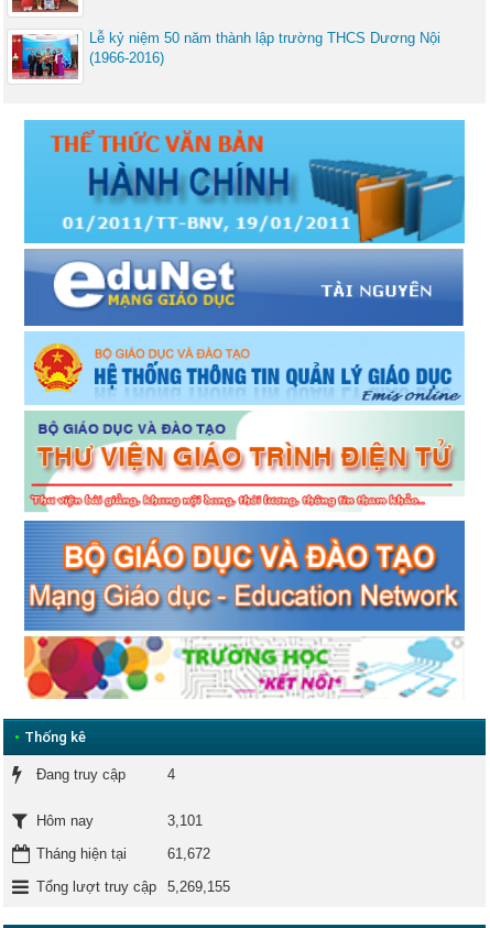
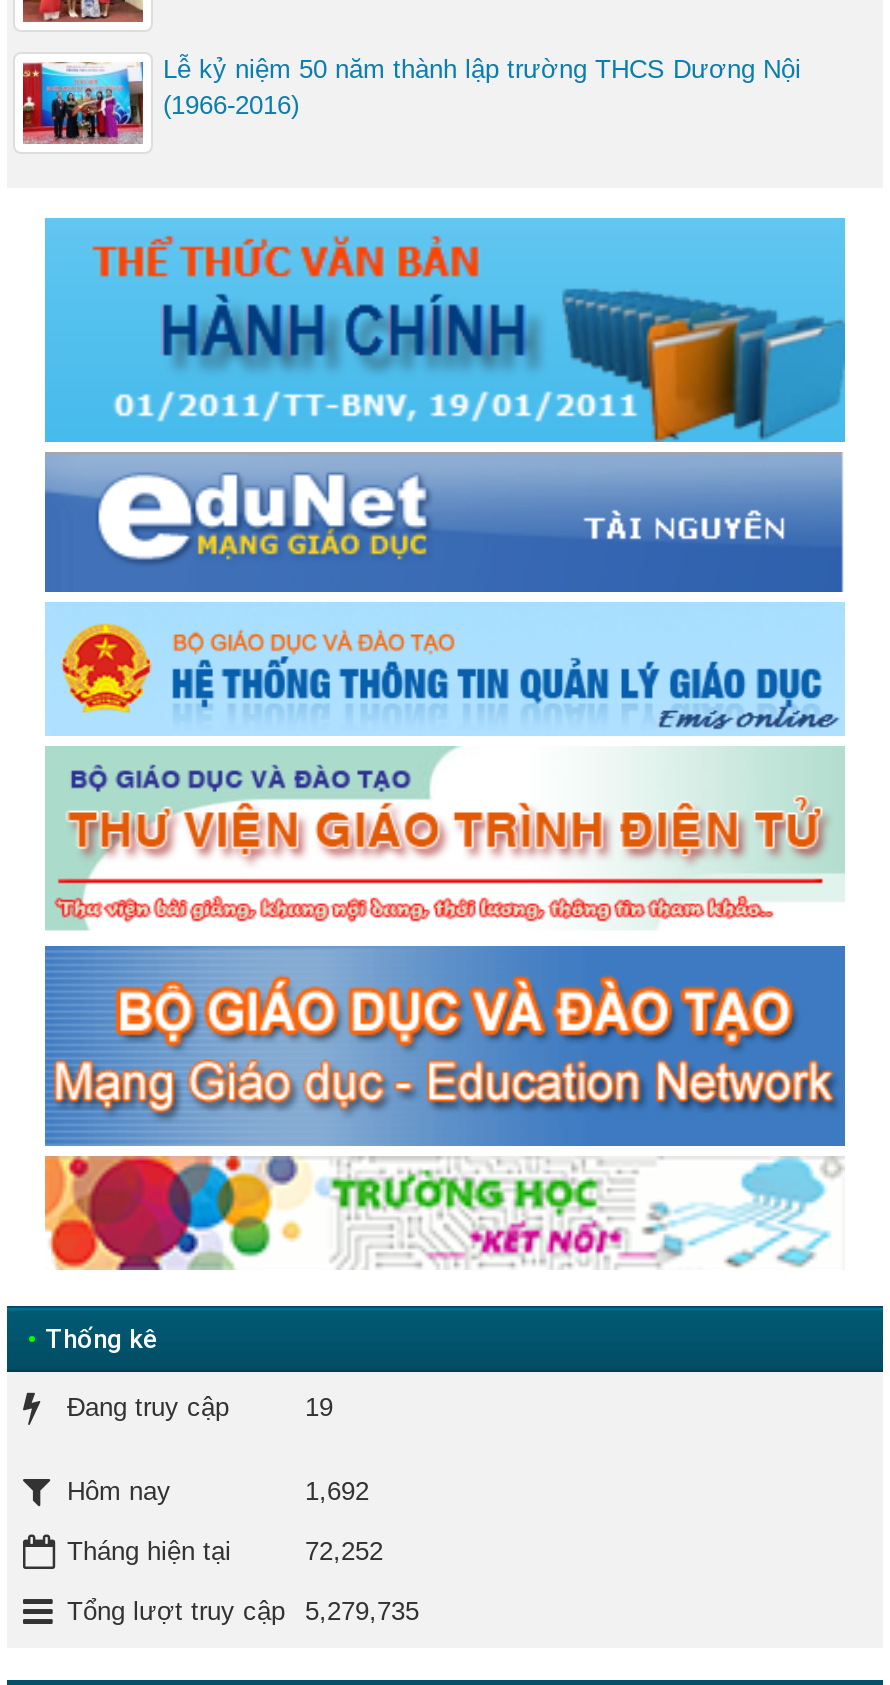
[167,766,175,783] 4 -> [305,1392,333,1422] 19
[167,813,203,829] 3,101 -> [305,1476,369,1506] 1,692
[167,846,210,862] 61,672 -> [305,1536,383,1566] 72,252
[36,879,230,895] Tổng lượt truy cập 5,269,155 -> [67,1596,419,1626] Tổng lượt truy cập 5,279,735

